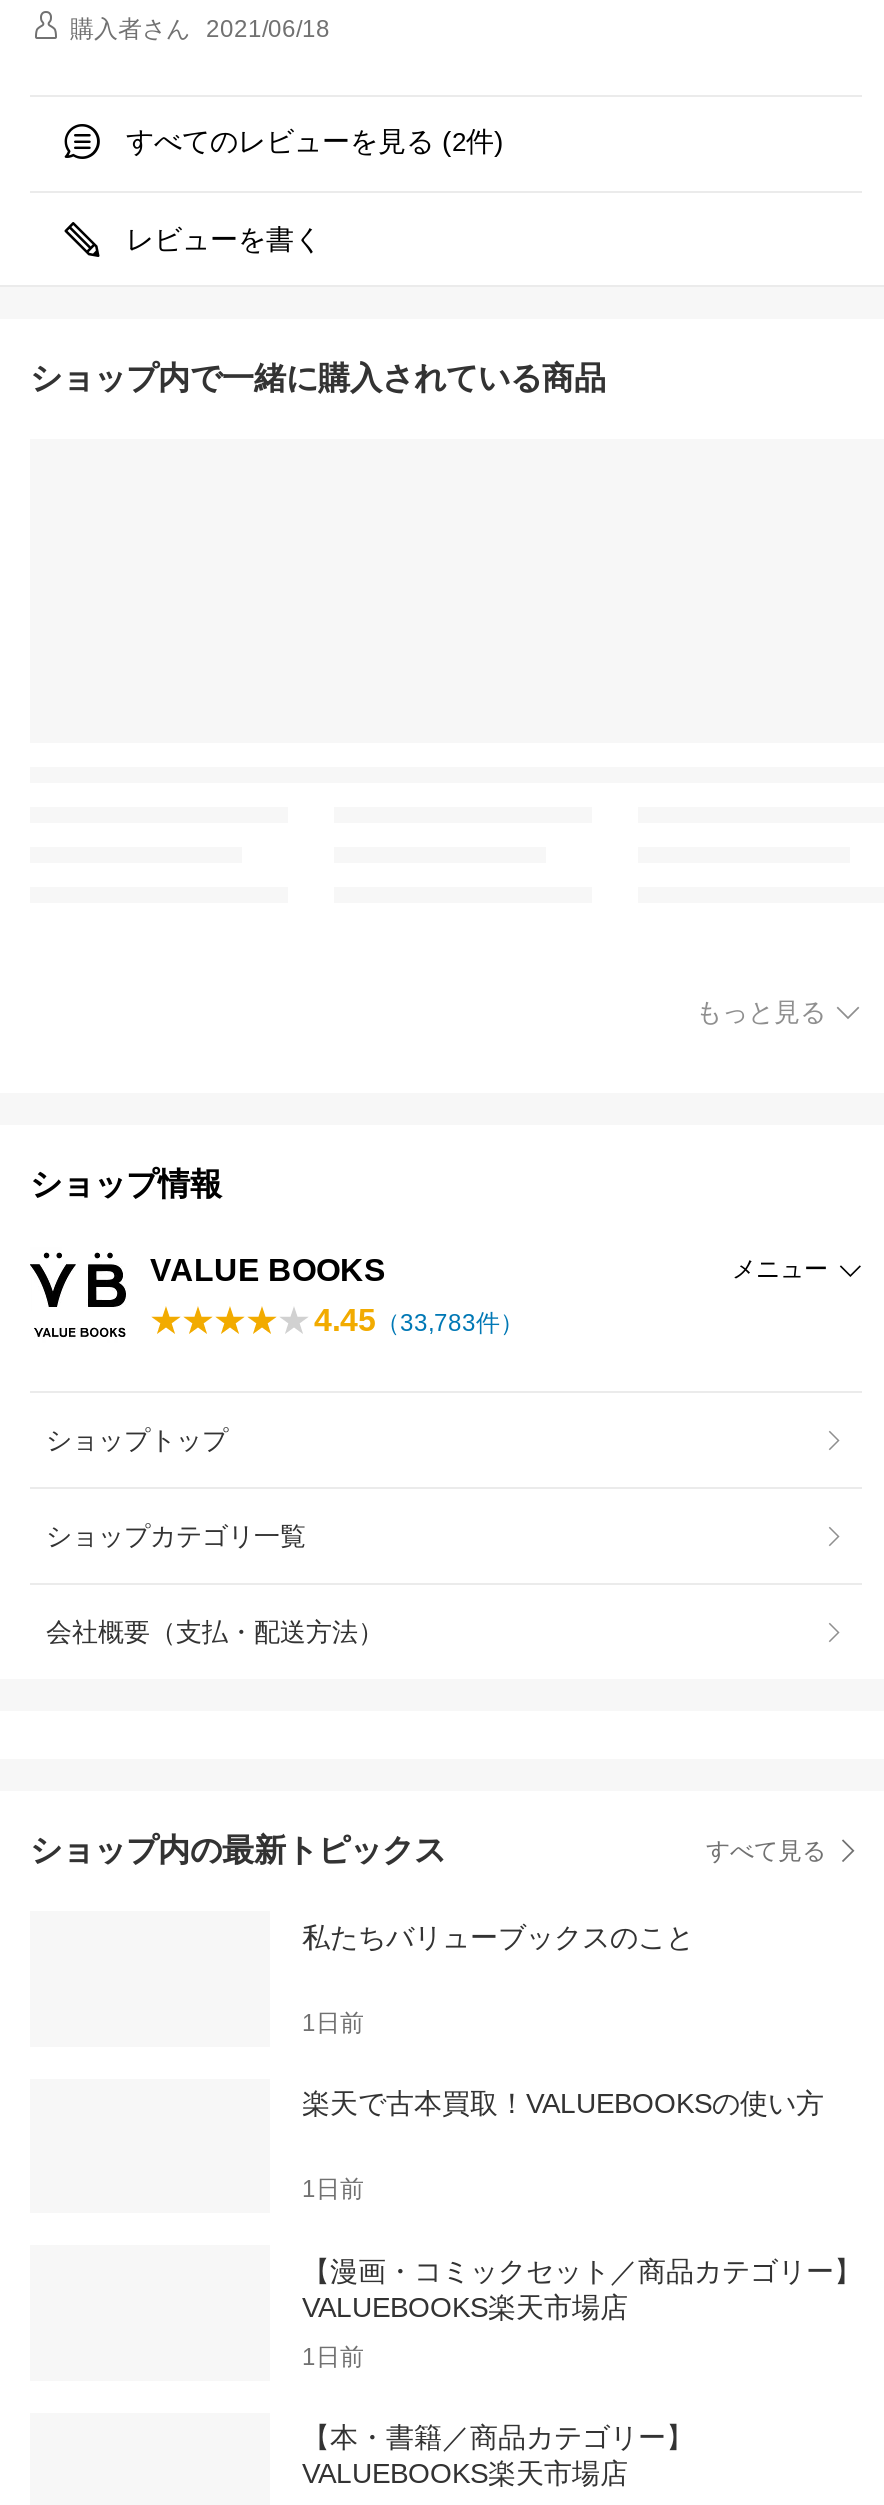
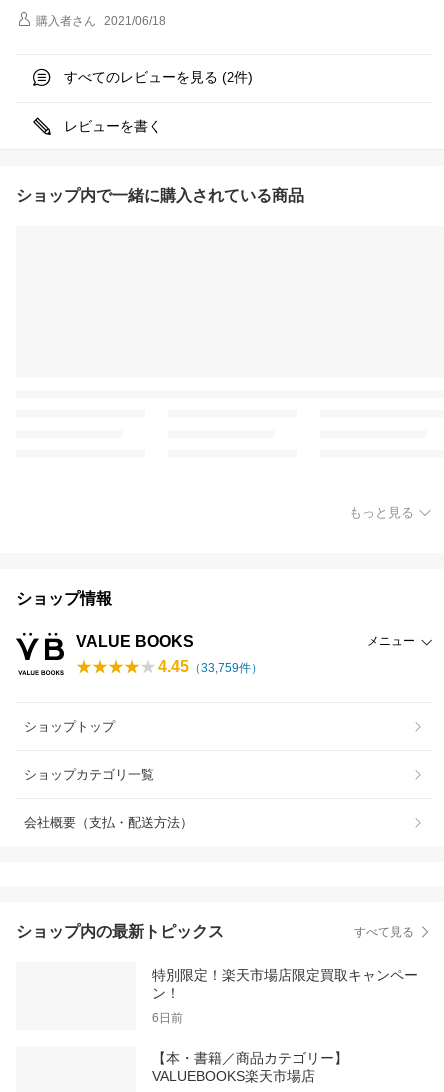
[314,1303,524,1337] 4.45（33,783件） -> [158,658,263,675] 4.45（33,759件）
[302,1921,862,2371] 私たちバリューブックスのこと | 1日前 | 楽天で古本買取！VALUEBOOKSの使い方 | 1日前 | 【漫画・コミックセット／商品カテゴリー】 | VALUEBOOKS楽天市場店 | 1日前 -> [152,967,418,1025] 特別限定！楽天市場店限定買取キャンペー | ン！ | 6日前

